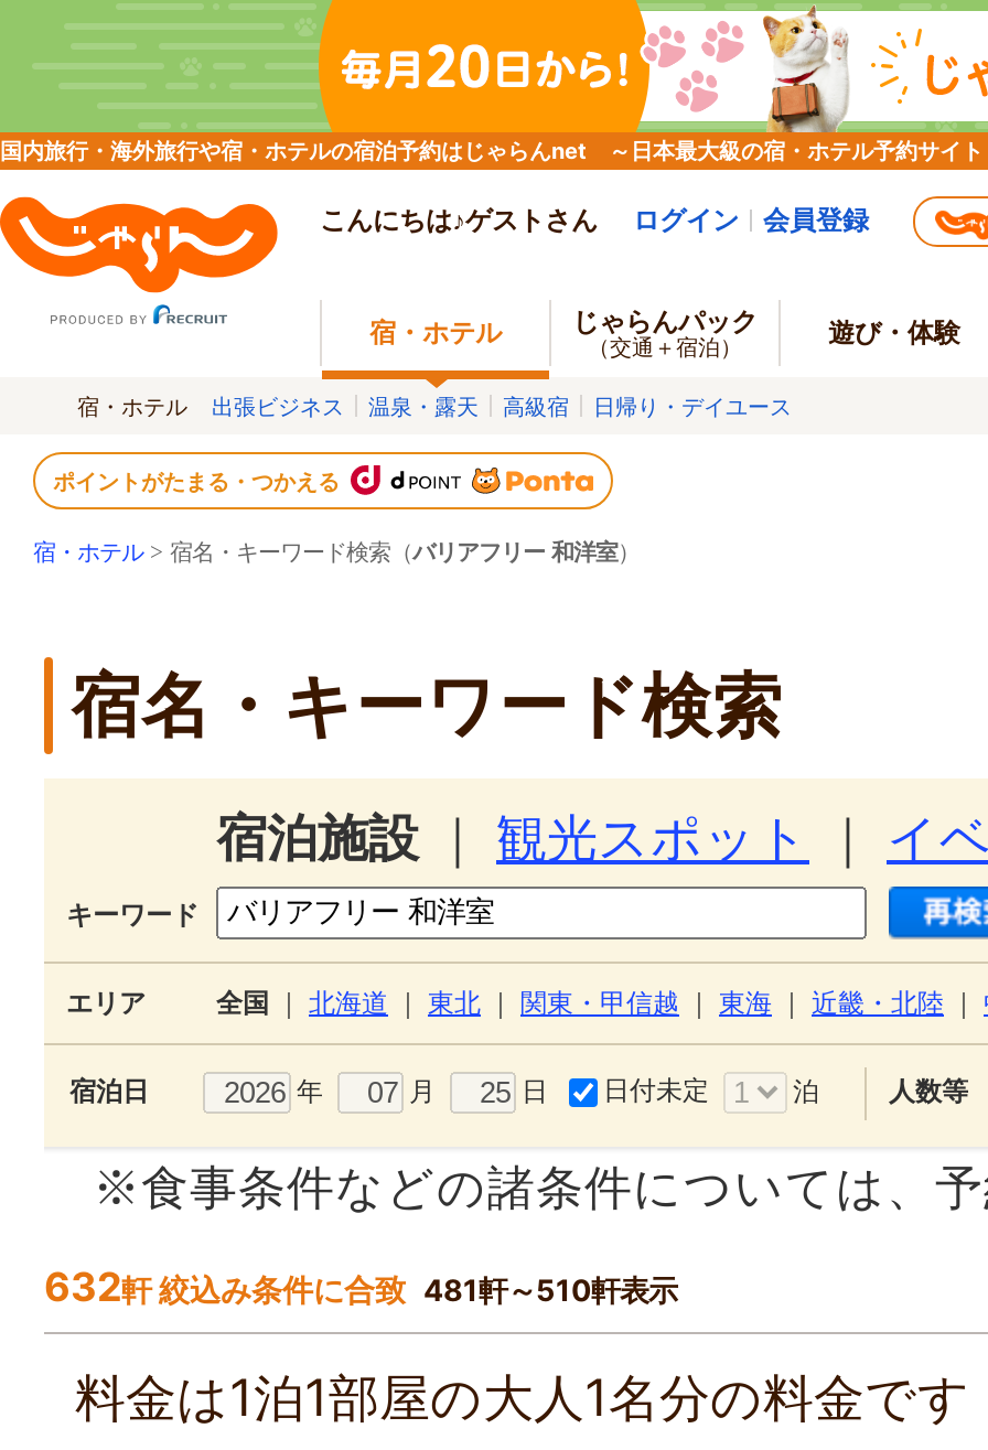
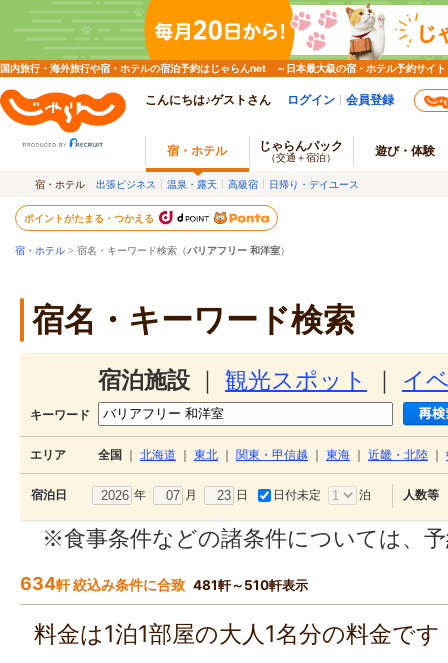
[44,1265,677,1311] 632軒 絞込み条件に合致 481軒～510軒表示 -> [20,573,308,594] 634軒 絞込み条件に合致 481軒～510軒表示

